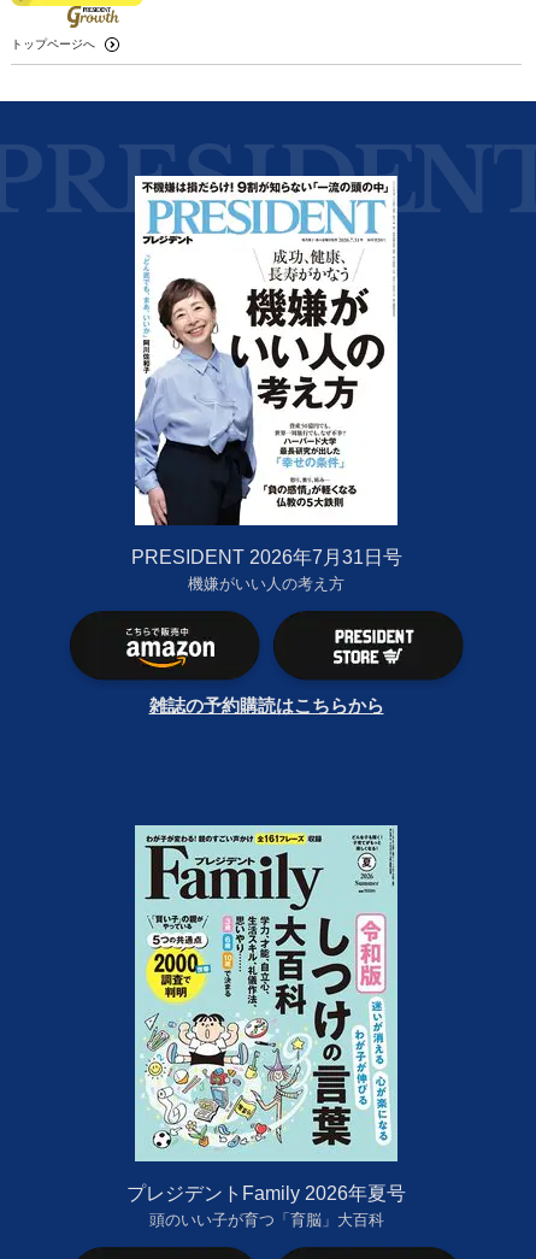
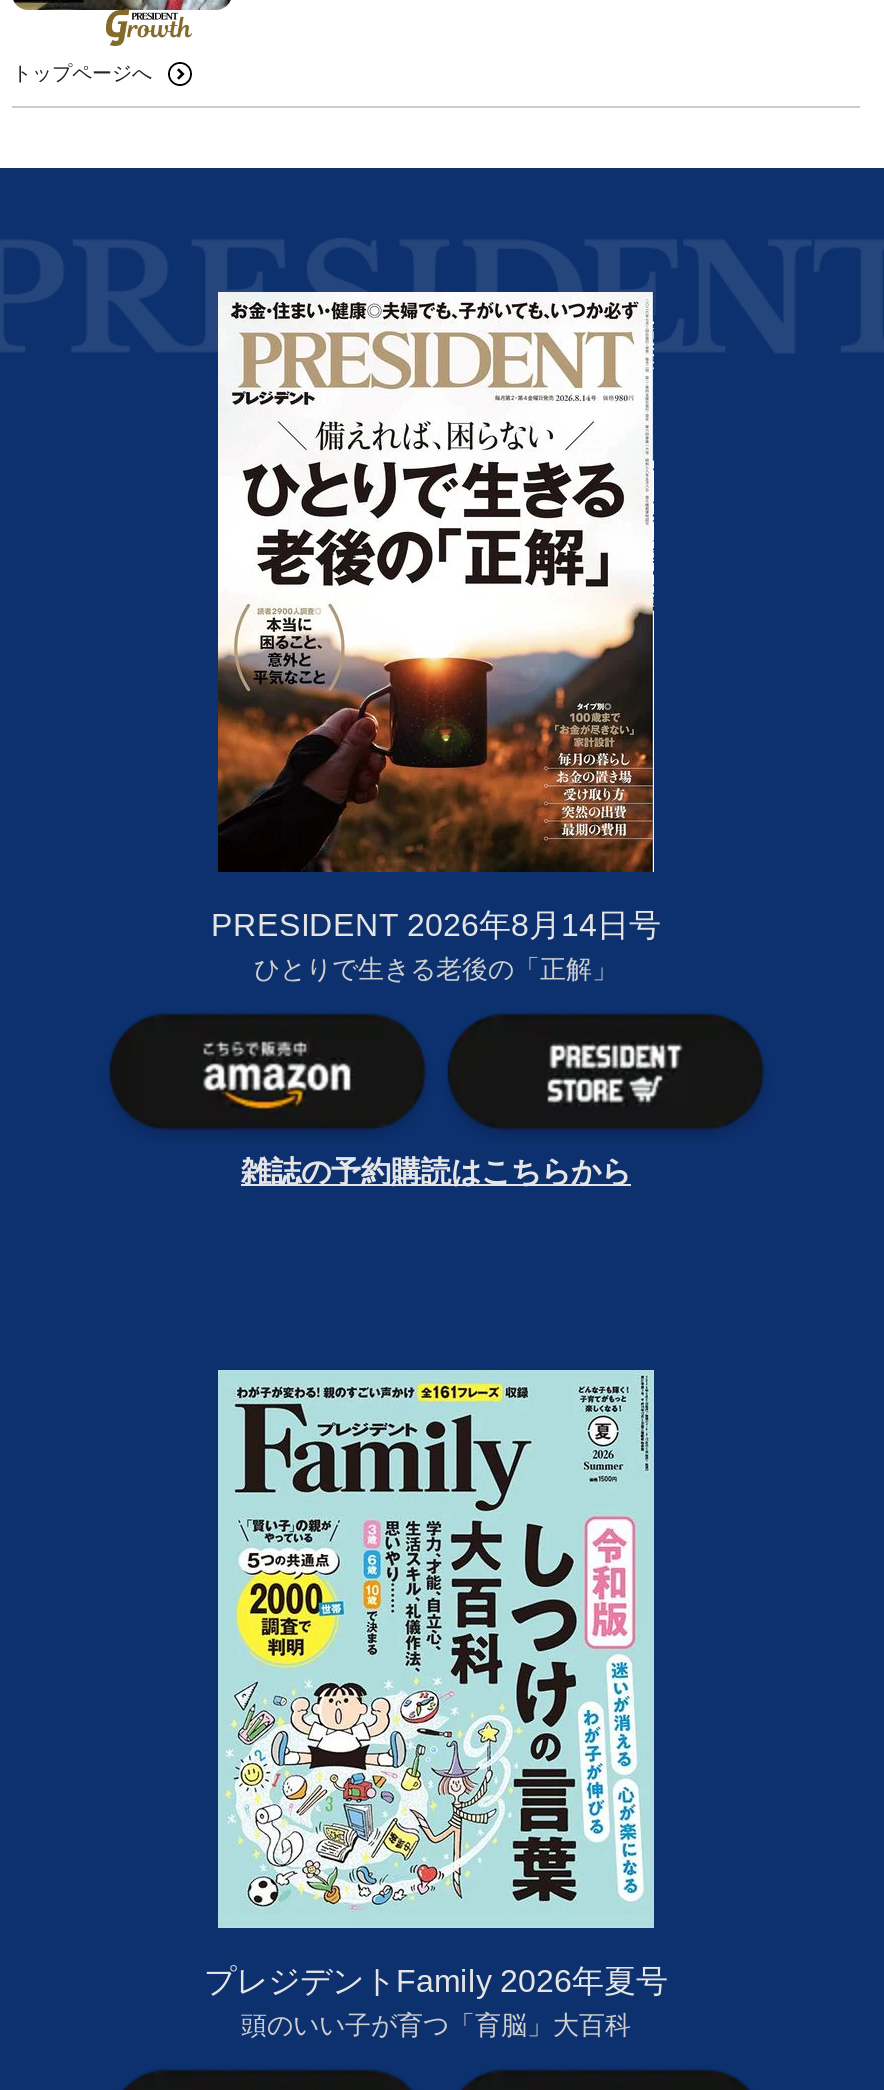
[131,180,402,592] [image] | PRESIDENT 2026年7月31日号 | 機嫌がいい人の考え方 -> [211,296,661,983] [image] | PRESIDENT 2026年8月14日号 | ひとりで生きる老後の「正解」

